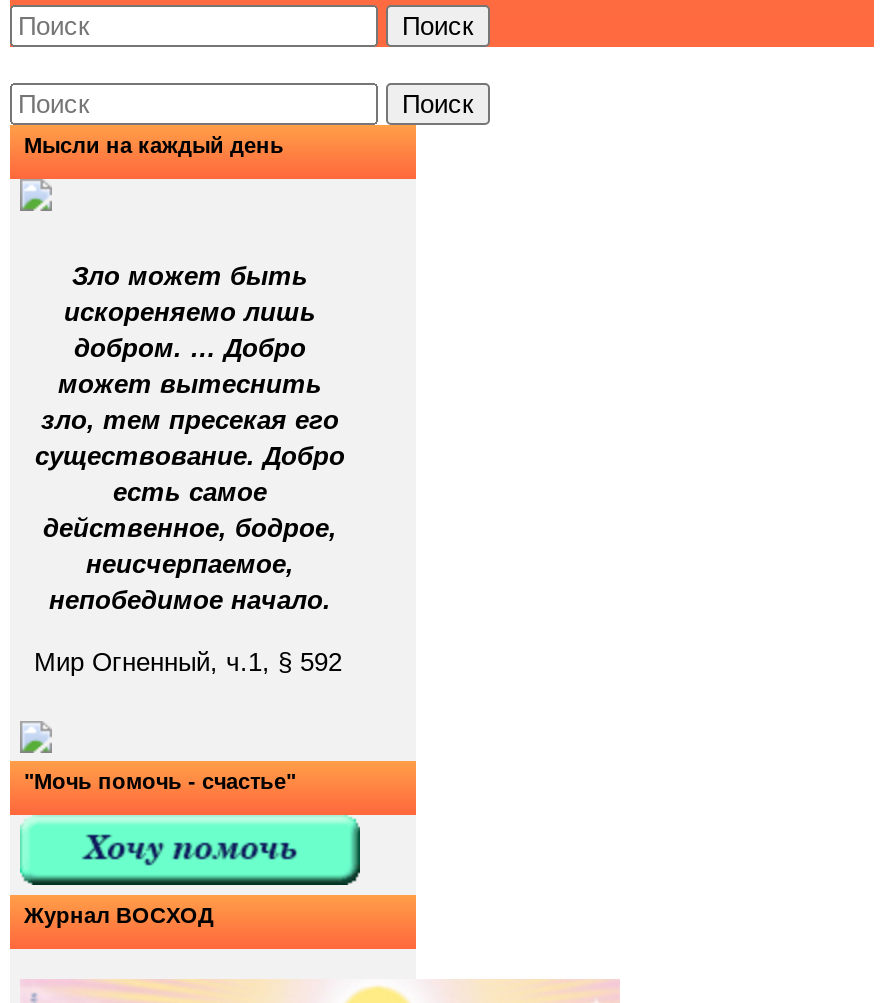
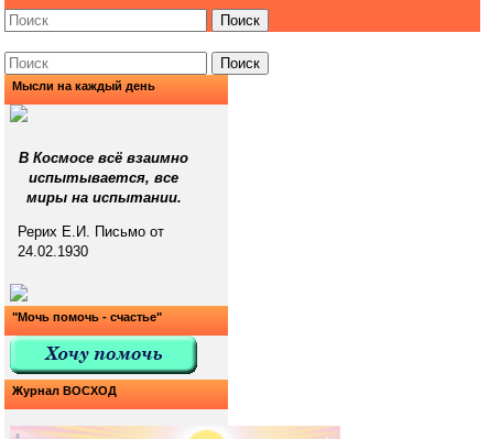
[35,261,345,615] Зло может быть | искореняемо лишь | добром. … Добро | может вытеснить | зло, тем пресекая его | существование. Добро | есть самое | действенное, бодрое, | неисчерпаемое, | непобедимое начало. -> [19,150,188,206] В Космосе всё взаимно | испытывается, все | миры на испытании.
[34,647,342,677] Мир Огненный, ч.1, § 592 -> [18,223,164,260] Рерих Е.И. Письмо от | 24.02.1930

